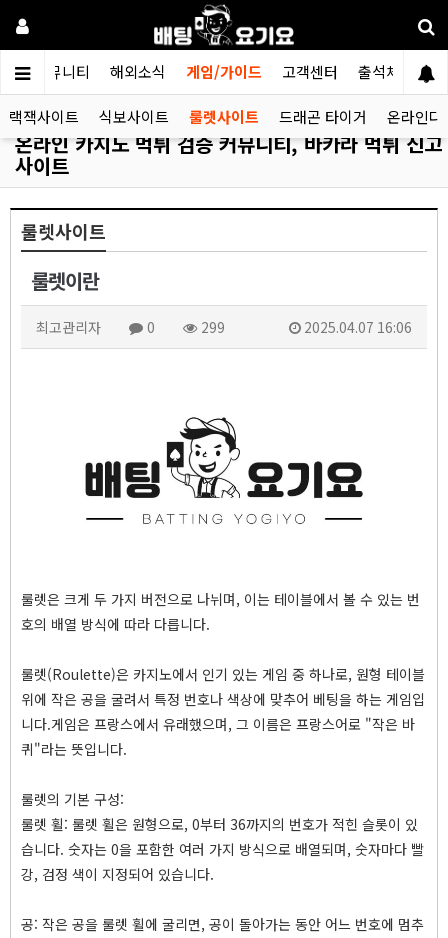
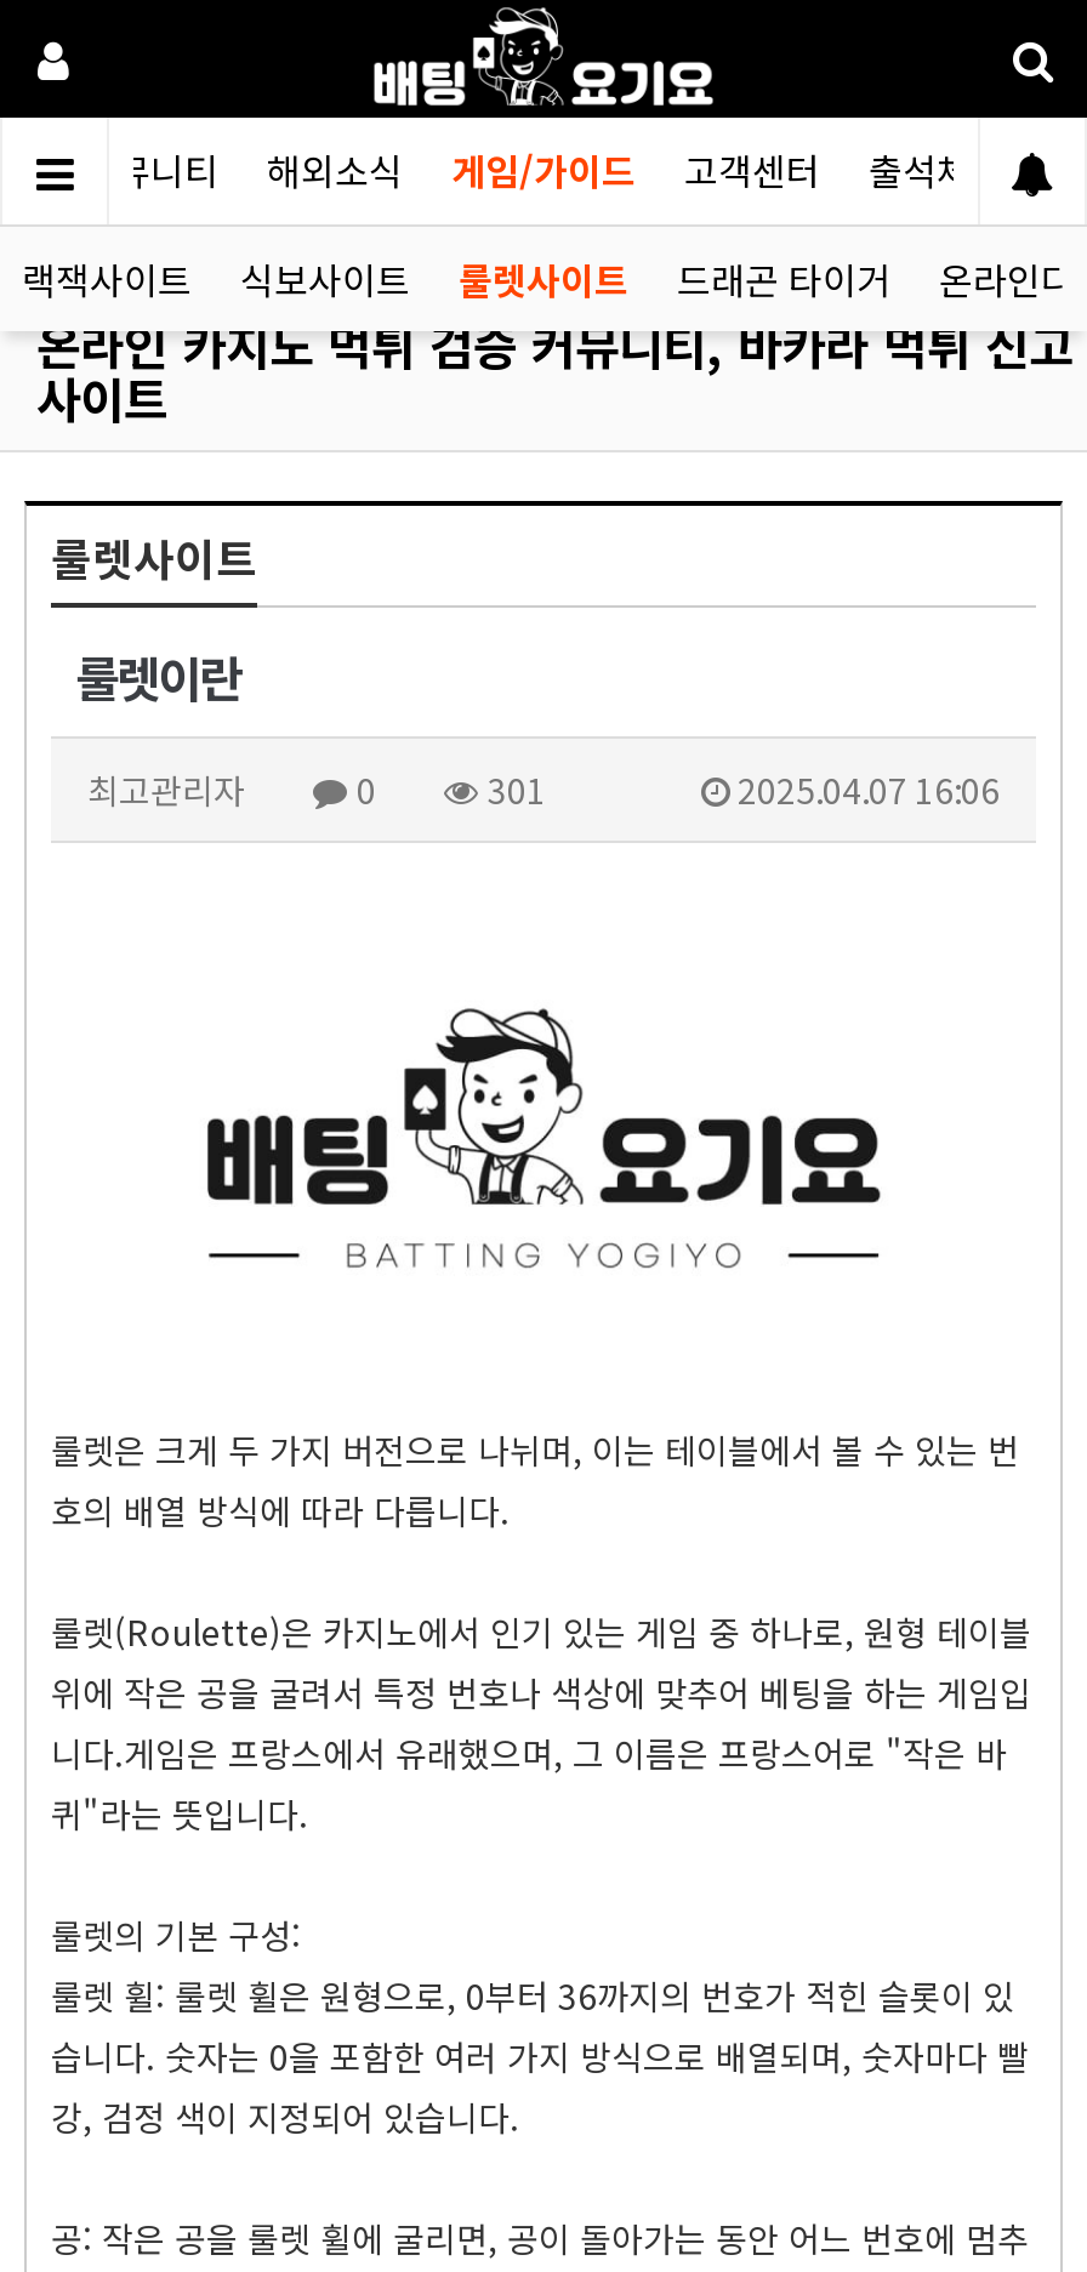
[143,317,225,337] 0 299 -> [347,765,546,814] 0 301

